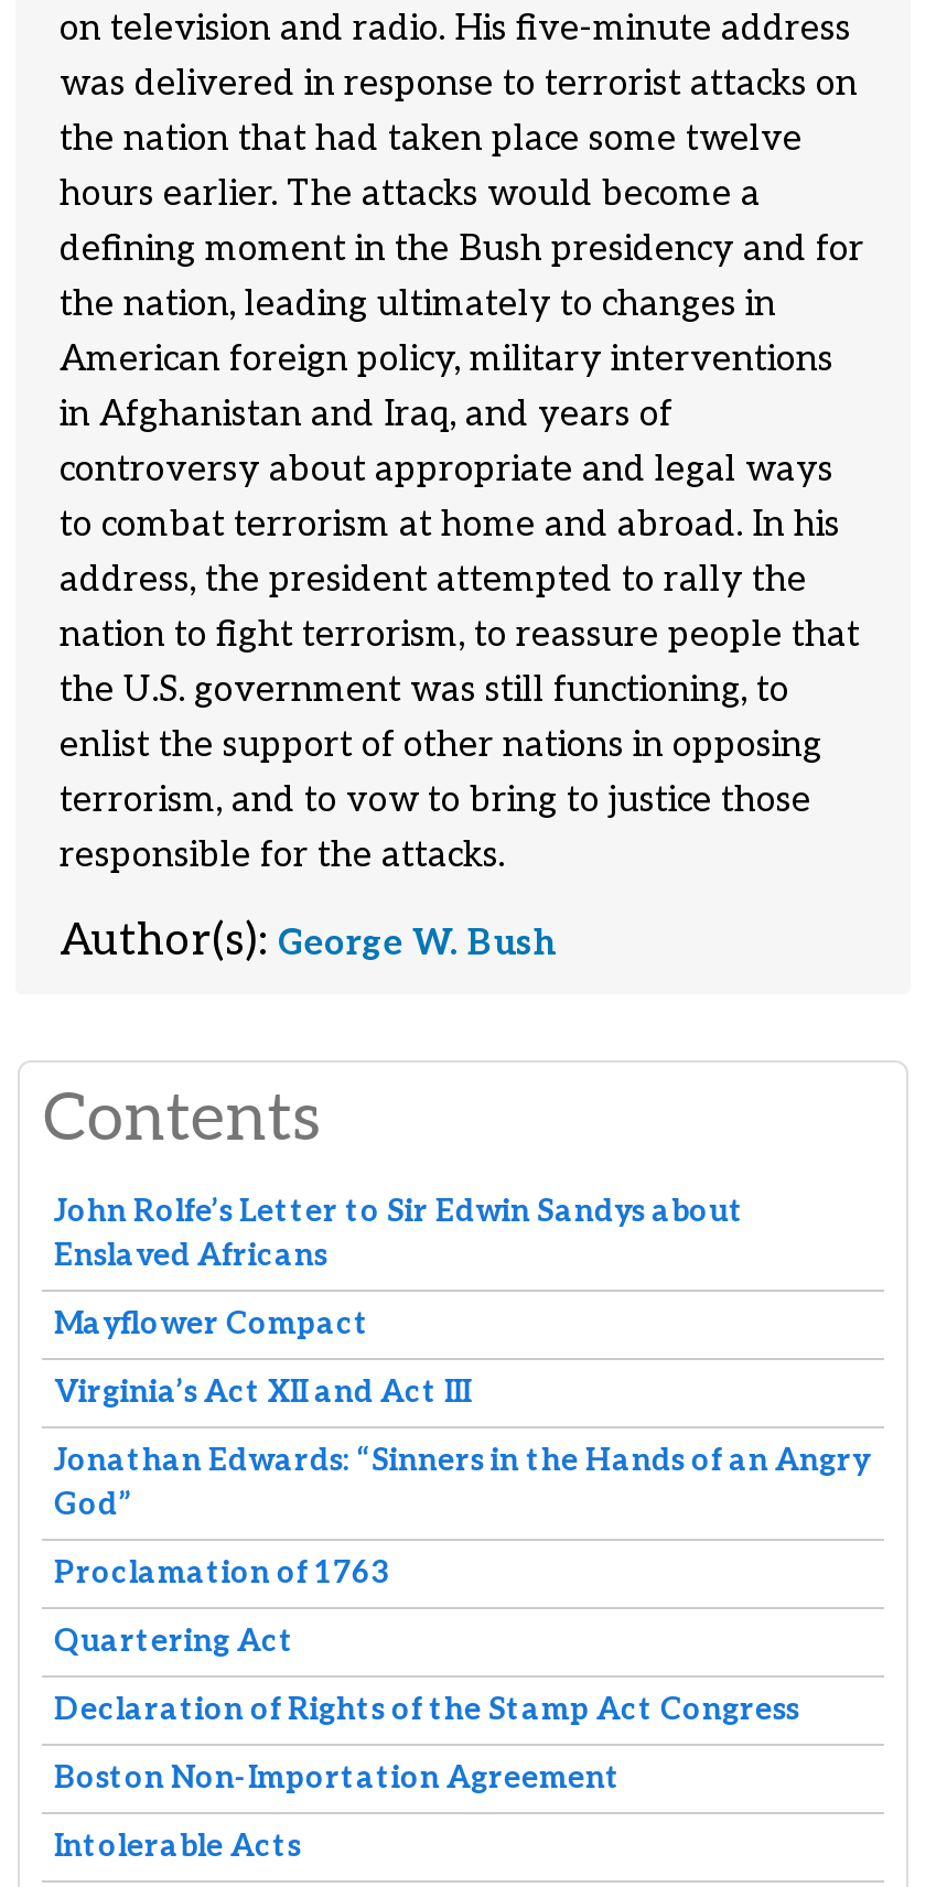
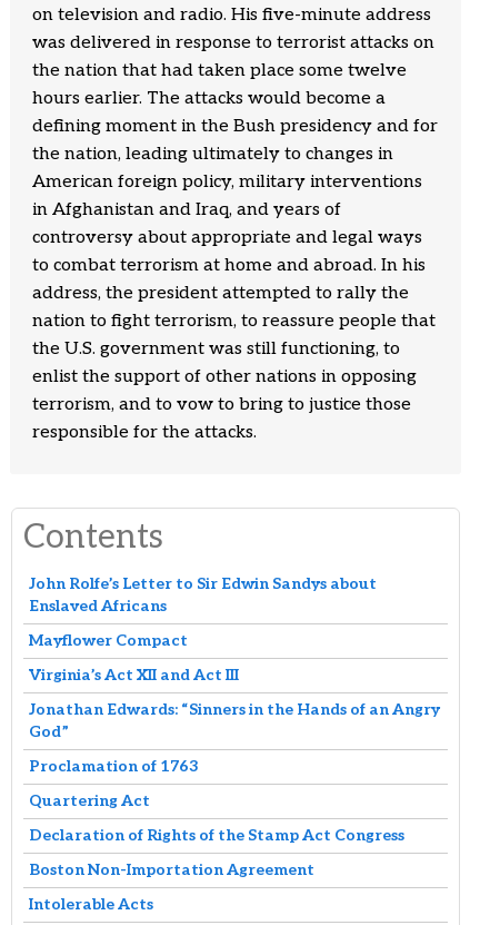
[60,915,558,968] Author(s): George W. Bush -> none

